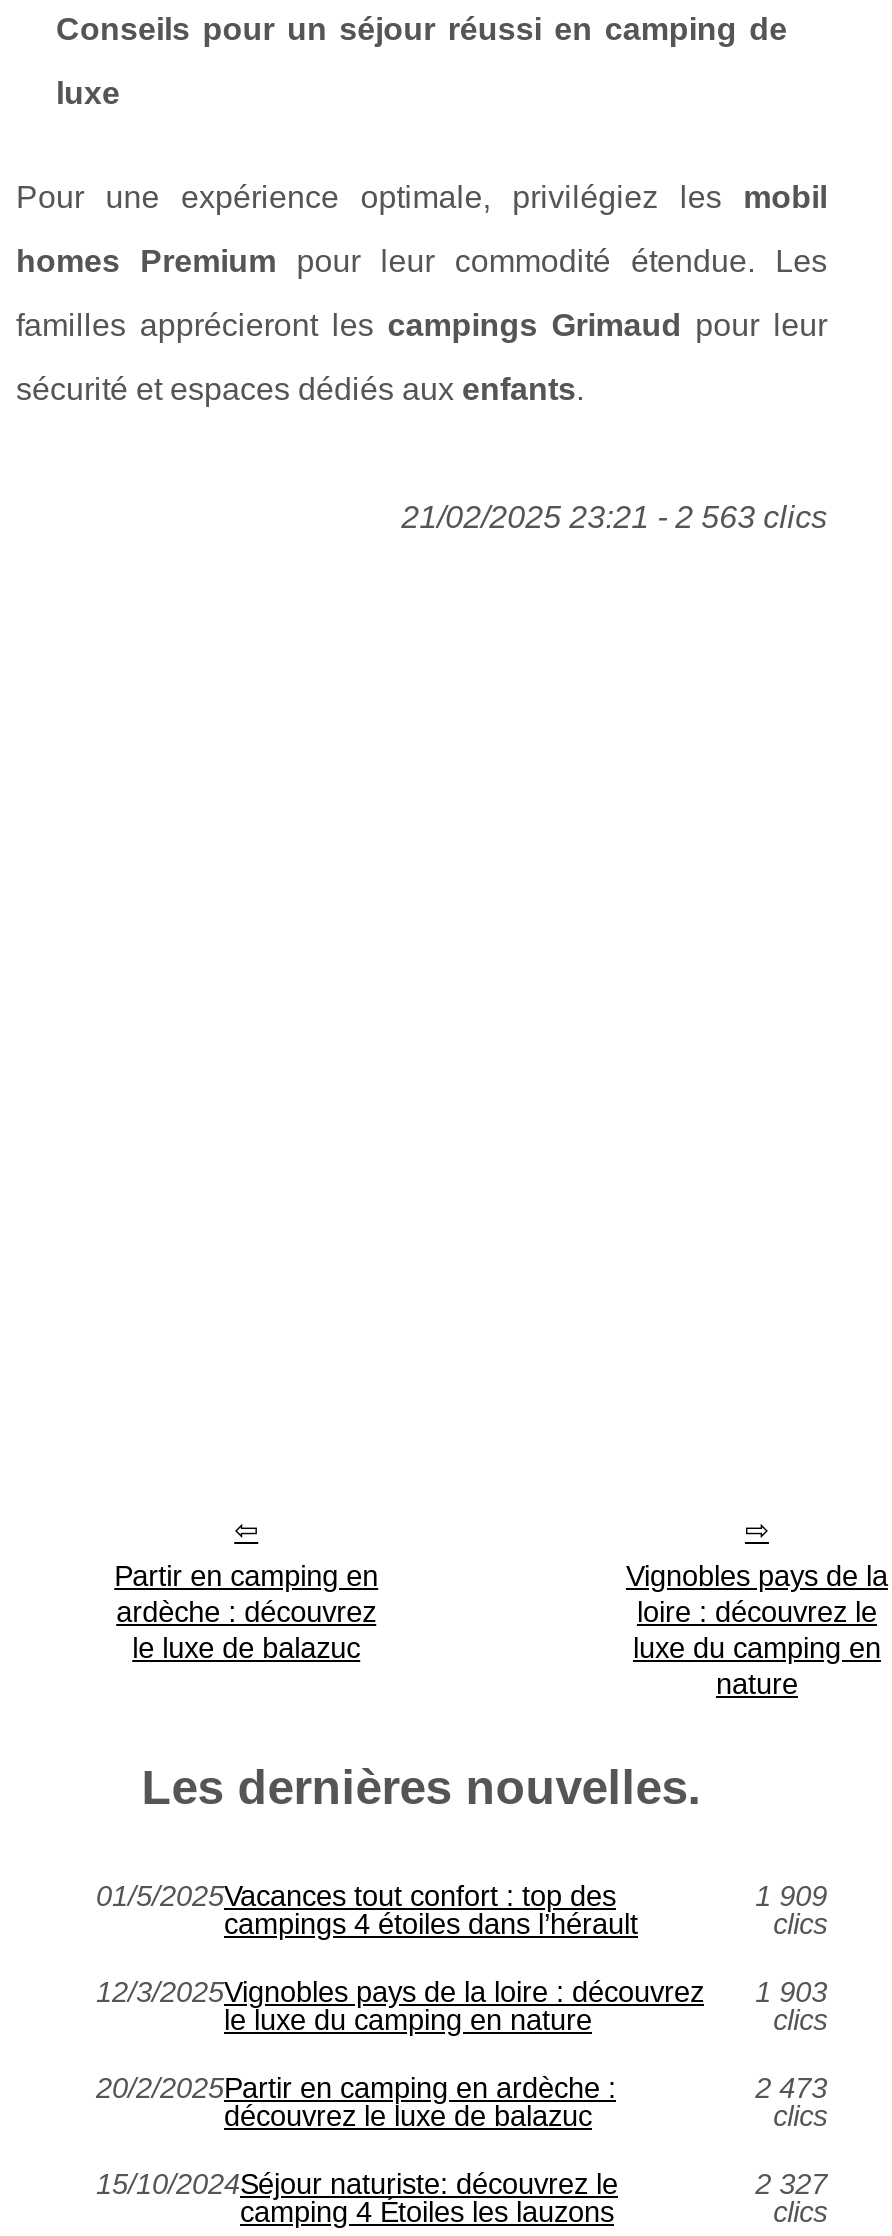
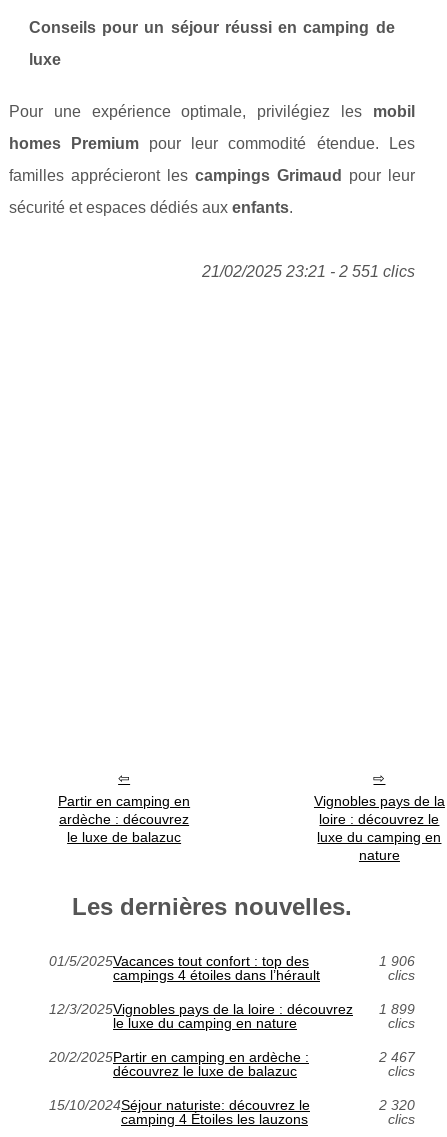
[401,501,827,535] 21/02/2025 23:21 - 2 563 clics -> [202,263,415,280] 21/02/2025 23:21 - 2 551 clics
[755,1879,827,1911] 1 909 -> [379,953,415,969] 1 906
[96,1975,827,2007] 12/3/2025Vignobles pays de la loire : découvrez 1 903 -> [49,1001,415,1017] 12/3/2025Vignobles pays de la loire : découvrez 1 899
[755,2071,827,2103] 2 473 -> [379,1049,415,1065] 2 467
[755,2167,827,2199] 2 327 -> [379,1097,415,1113] 2 320

